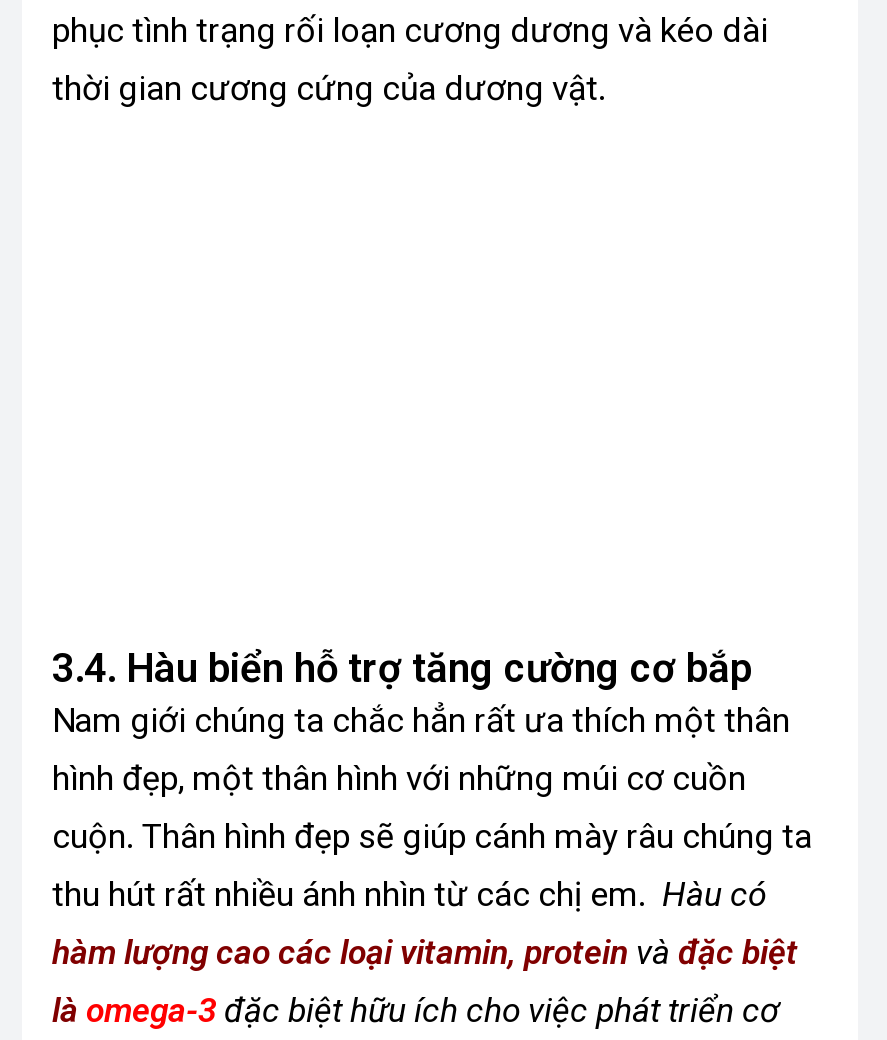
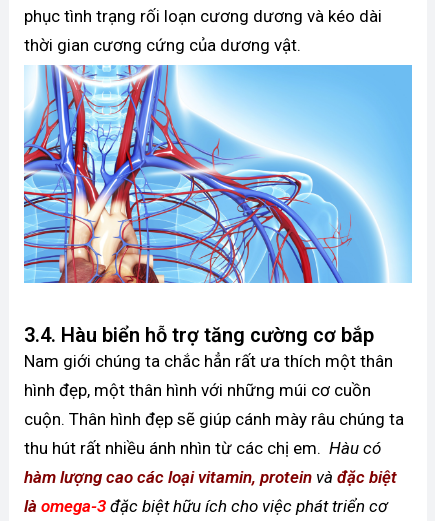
none -> [23,64,413,284] [image]

